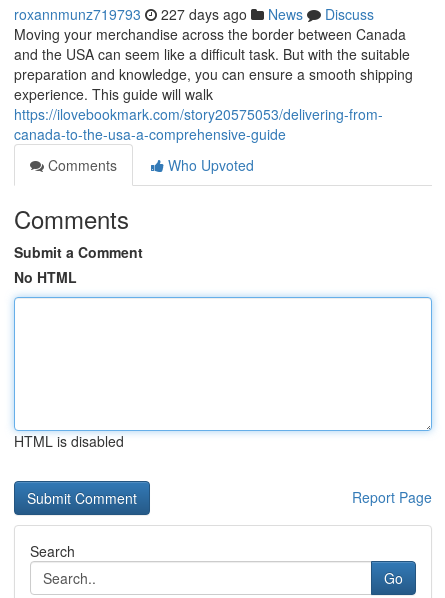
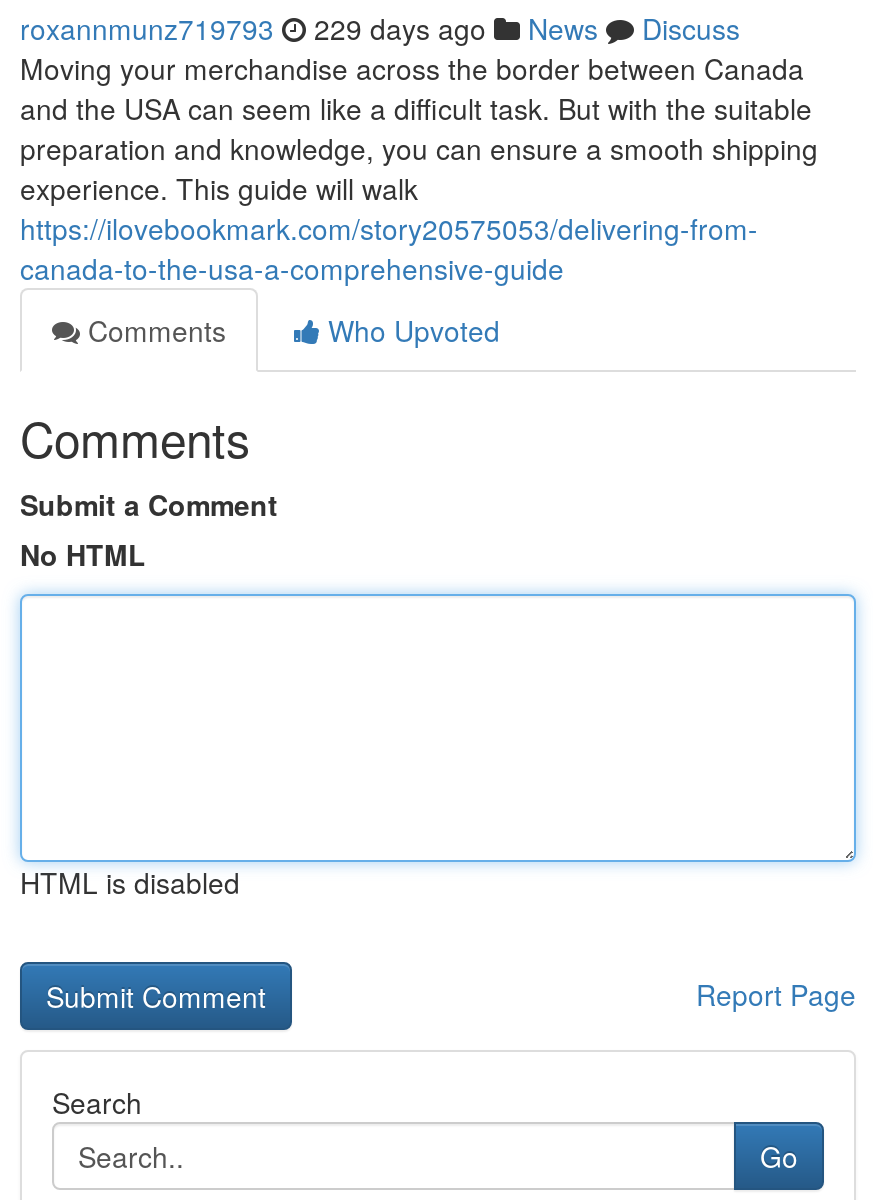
[14,4,374,24] roxannmunz719793 227 days ago News Discuss -> [20,8,740,48] roxannmunz719793 229 days ago News Discuss

